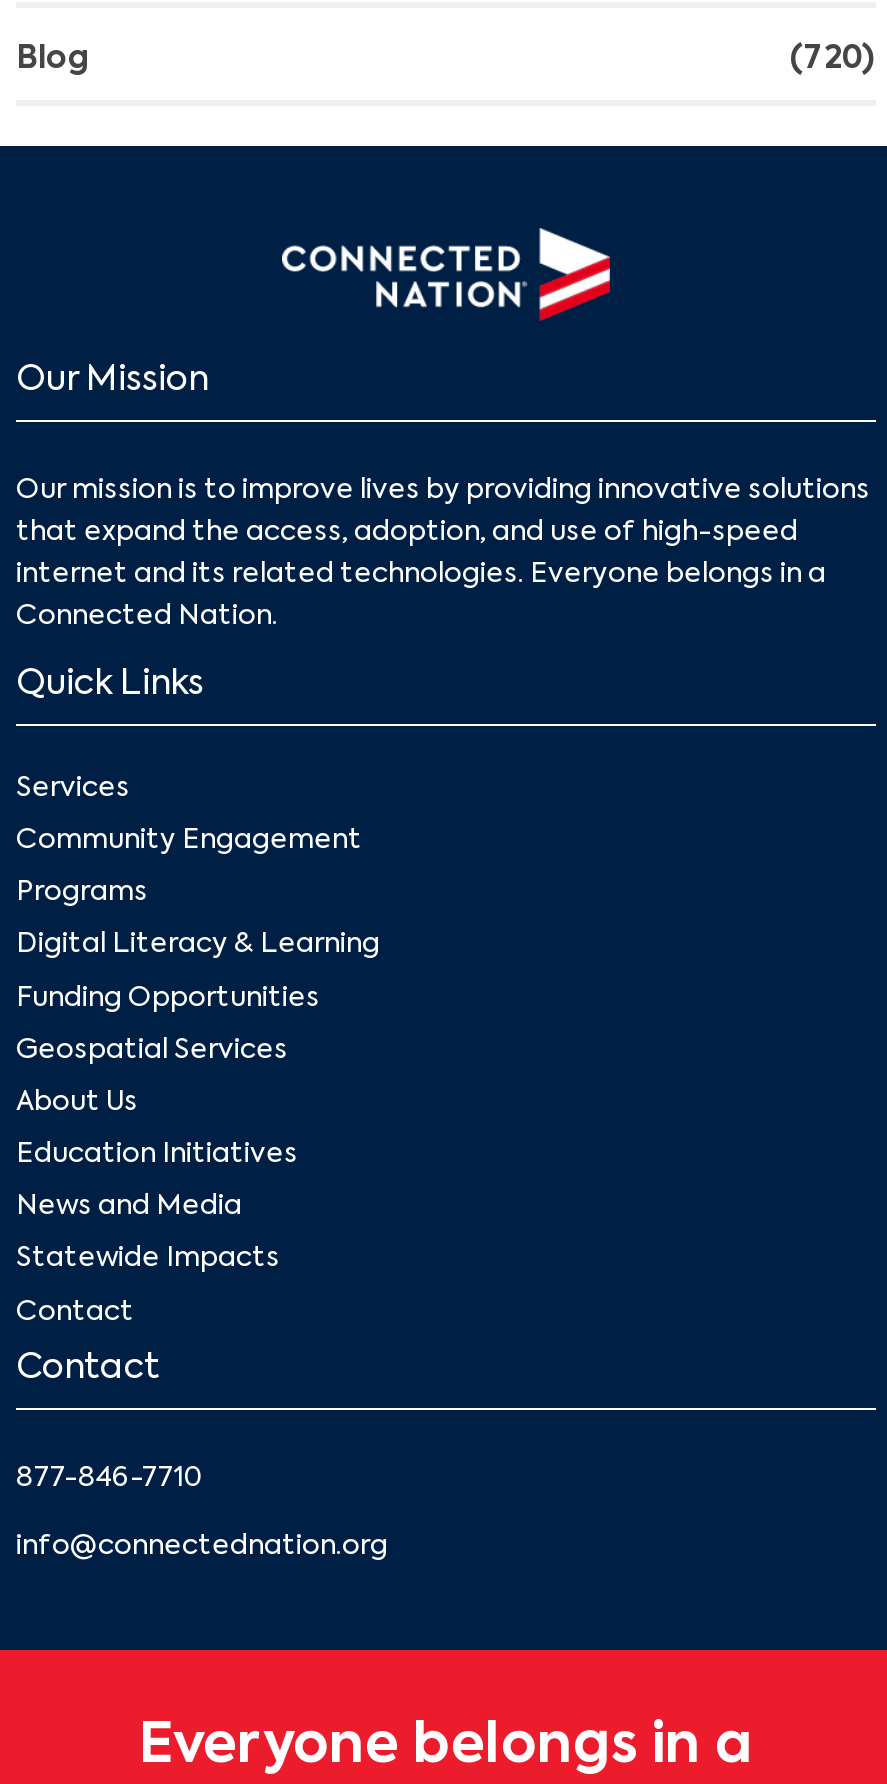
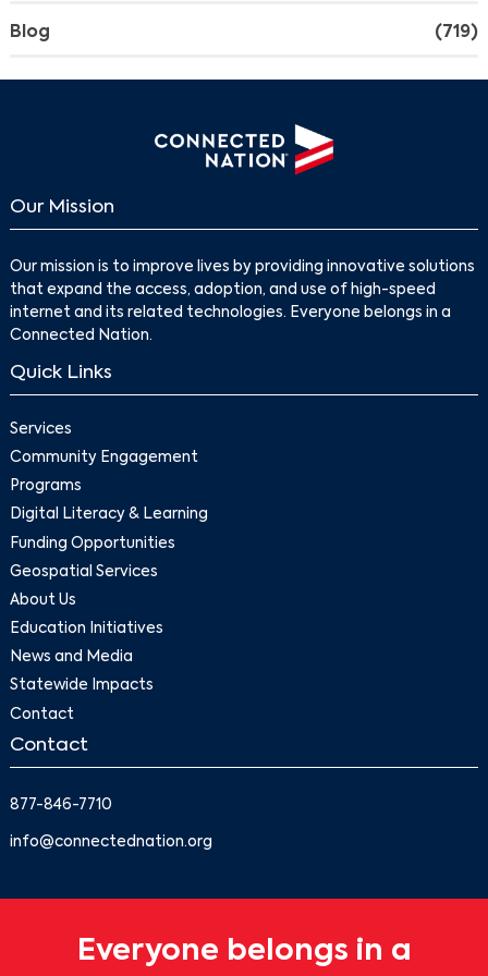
[790,44,876,76] (720) -> [435,24,478,41] (719)

